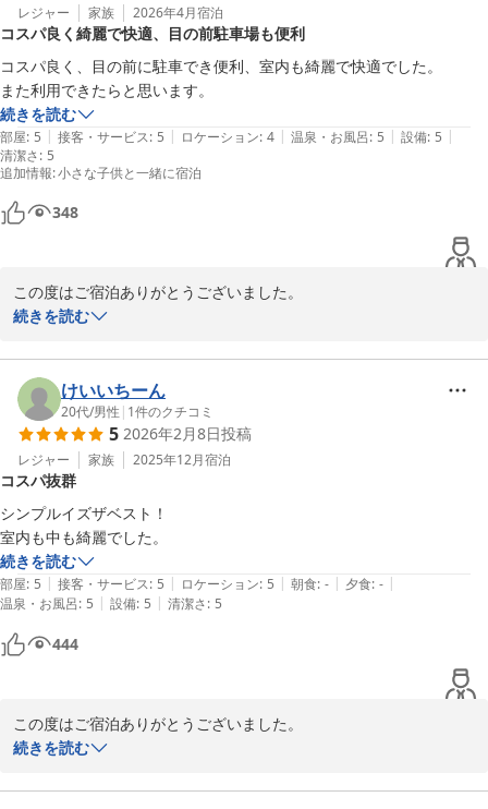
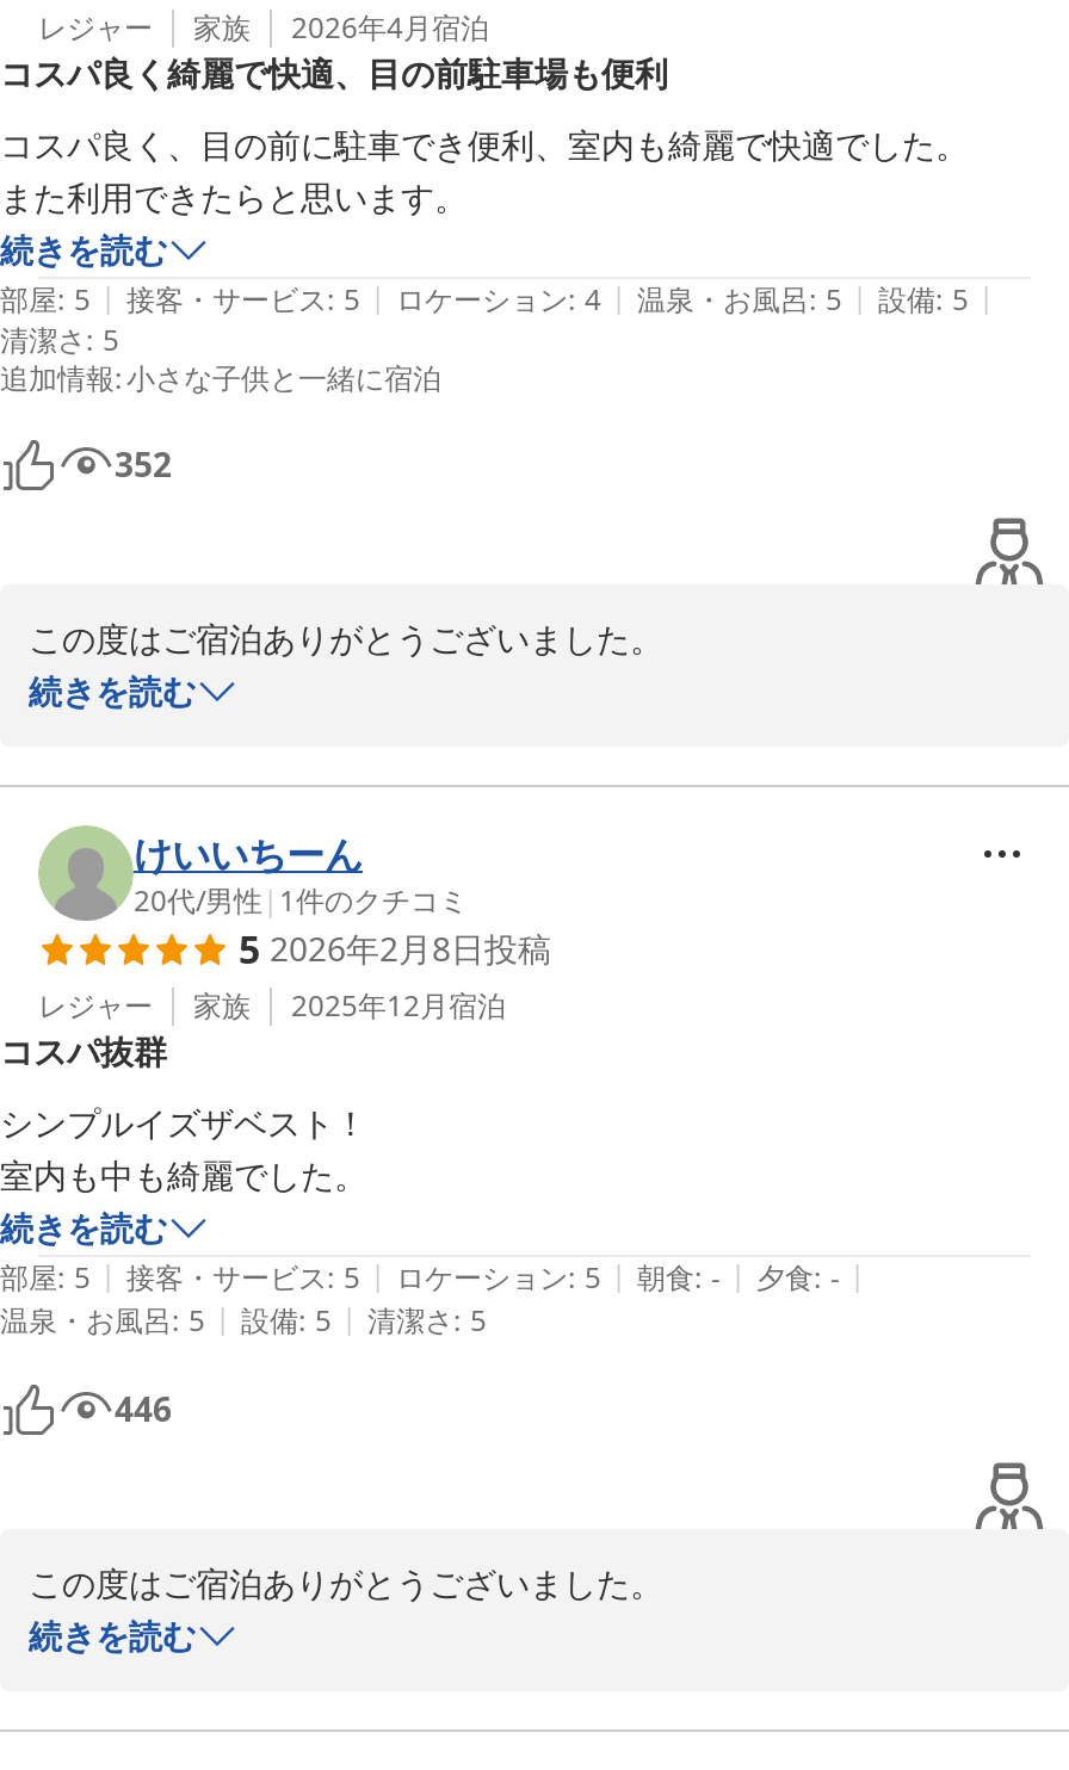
[52,202,78,222] 348 -> [115,441,172,487] 352
[52,633,78,654] 444 -> [115,1386,172,1431] 446

